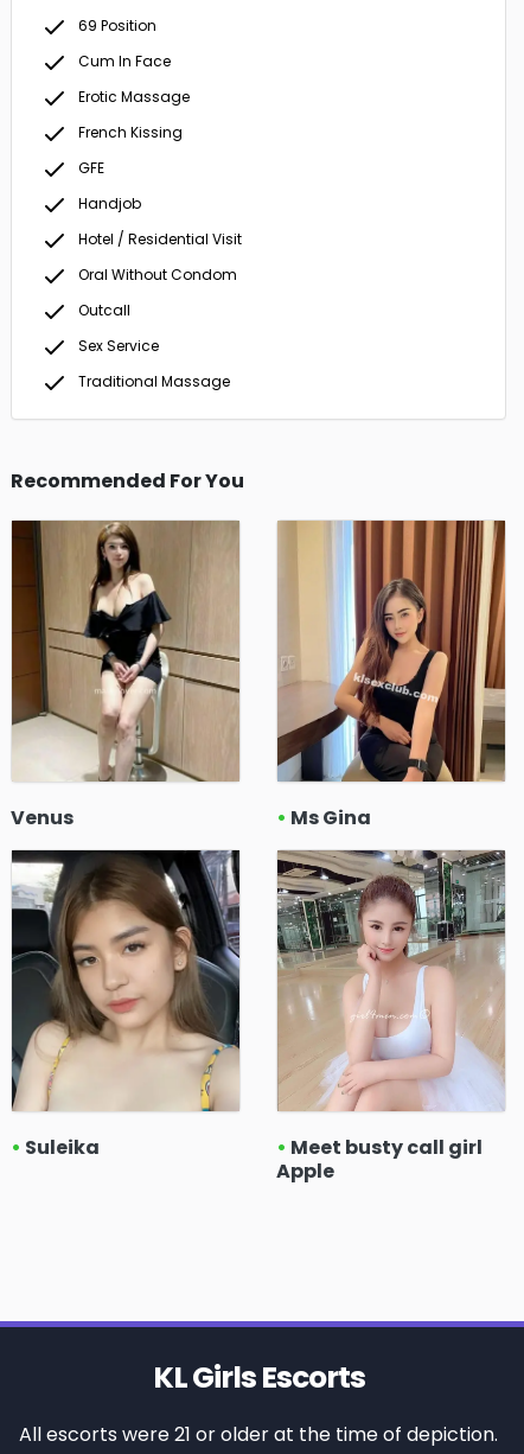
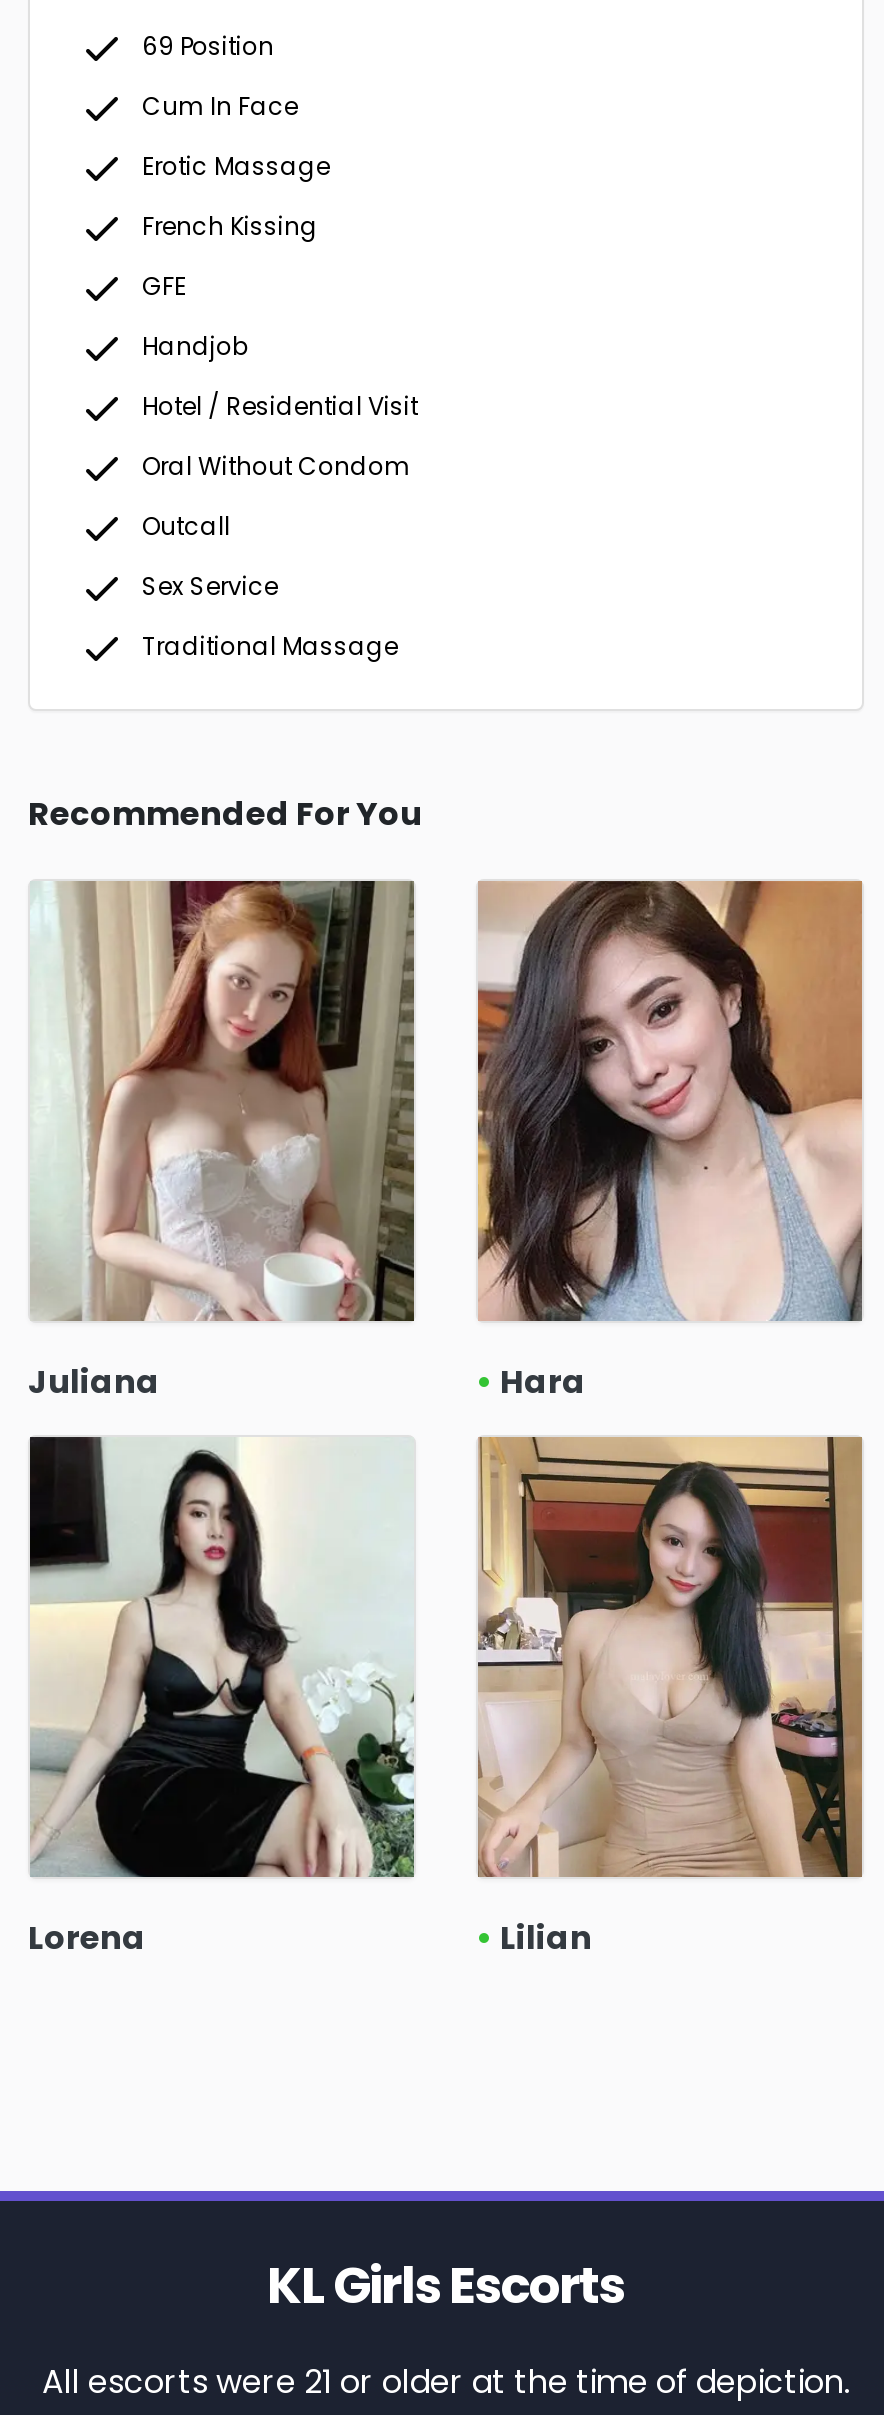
[11,519,371,831] [image] | Venus | • Ms Gina -> [28,879,586,1405] [image] | Juliana | • Hara
[276,519,505,783] [image] -> [478,879,862,1323] [image]
[11,849,483,1185] [image] | • Suleika | • Meet busty call girl | Apple -> [28,1437,592,1961] [image] | Lorena | • Lilian
[277,849,506,1111] [image] -> [478,1437,864,1879] [image]

